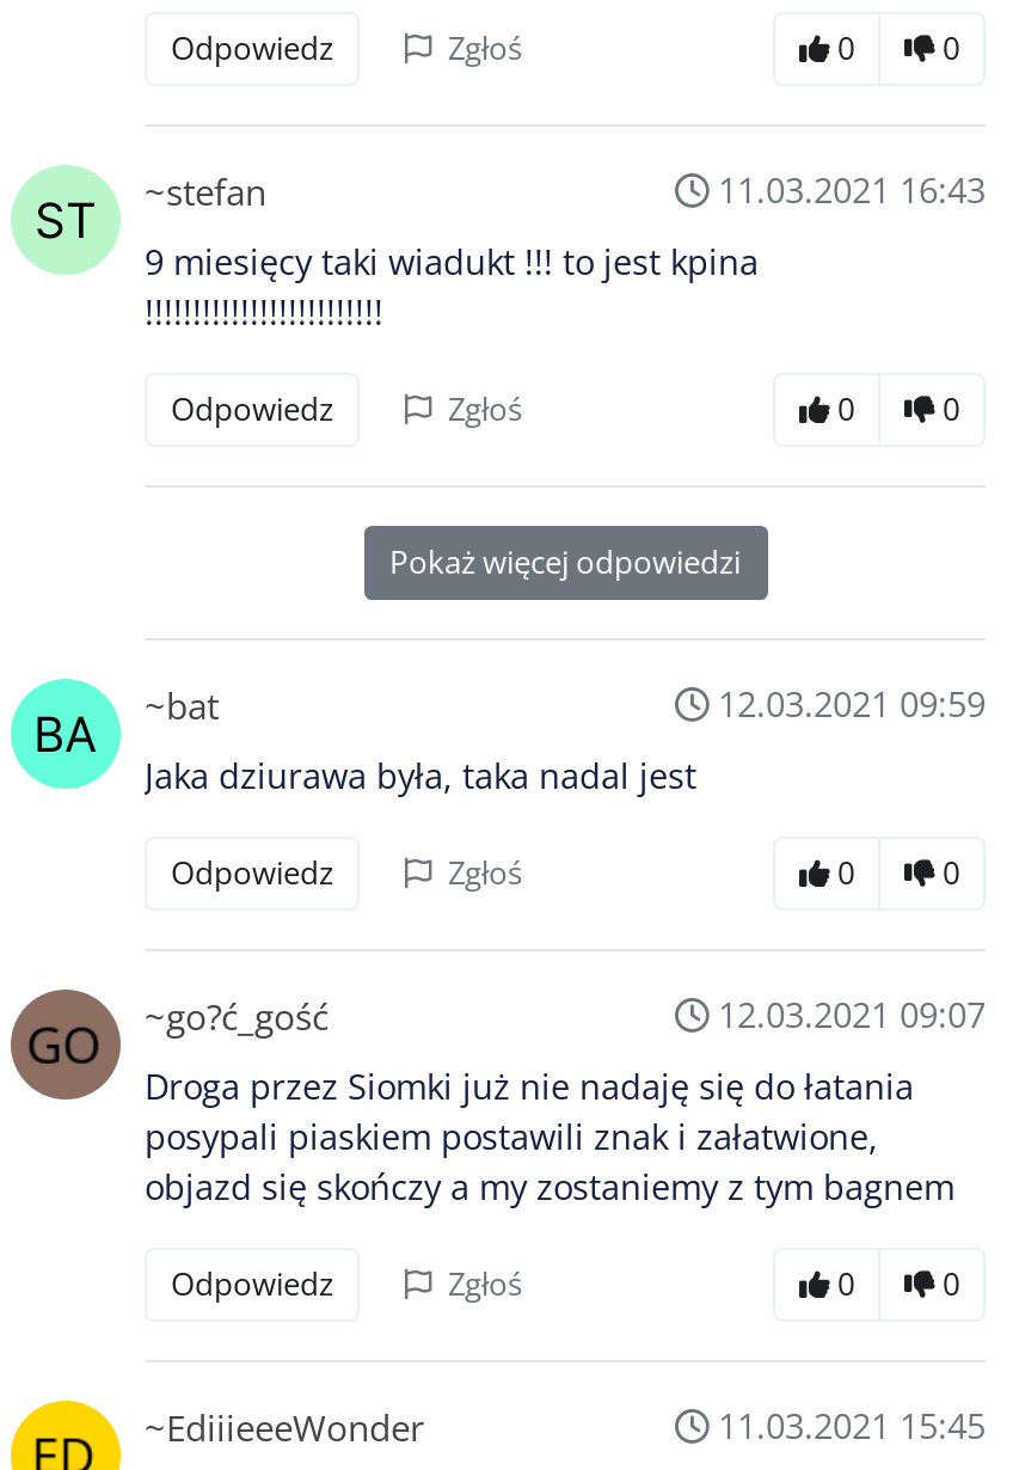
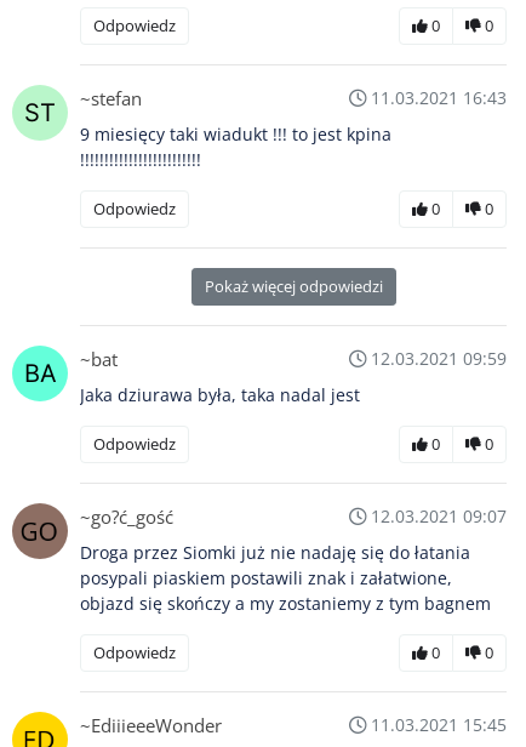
[448,27,522,71] Zgłoś -> none
[448,388,522,431] Zgłoś -> none
[448,852,522,895] Zgłoś -> none
[448,1263,522,1306] Zgłoś -> none

